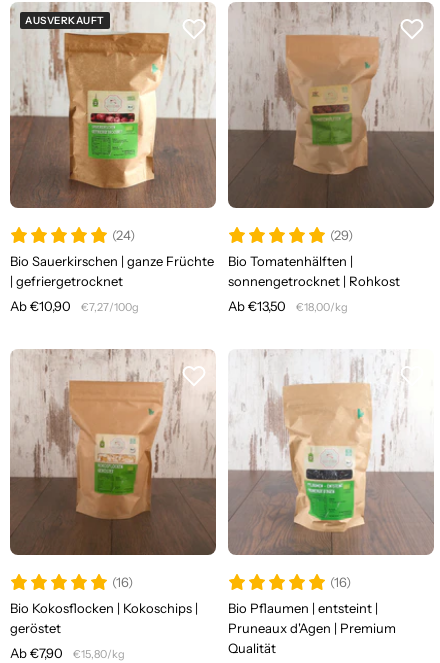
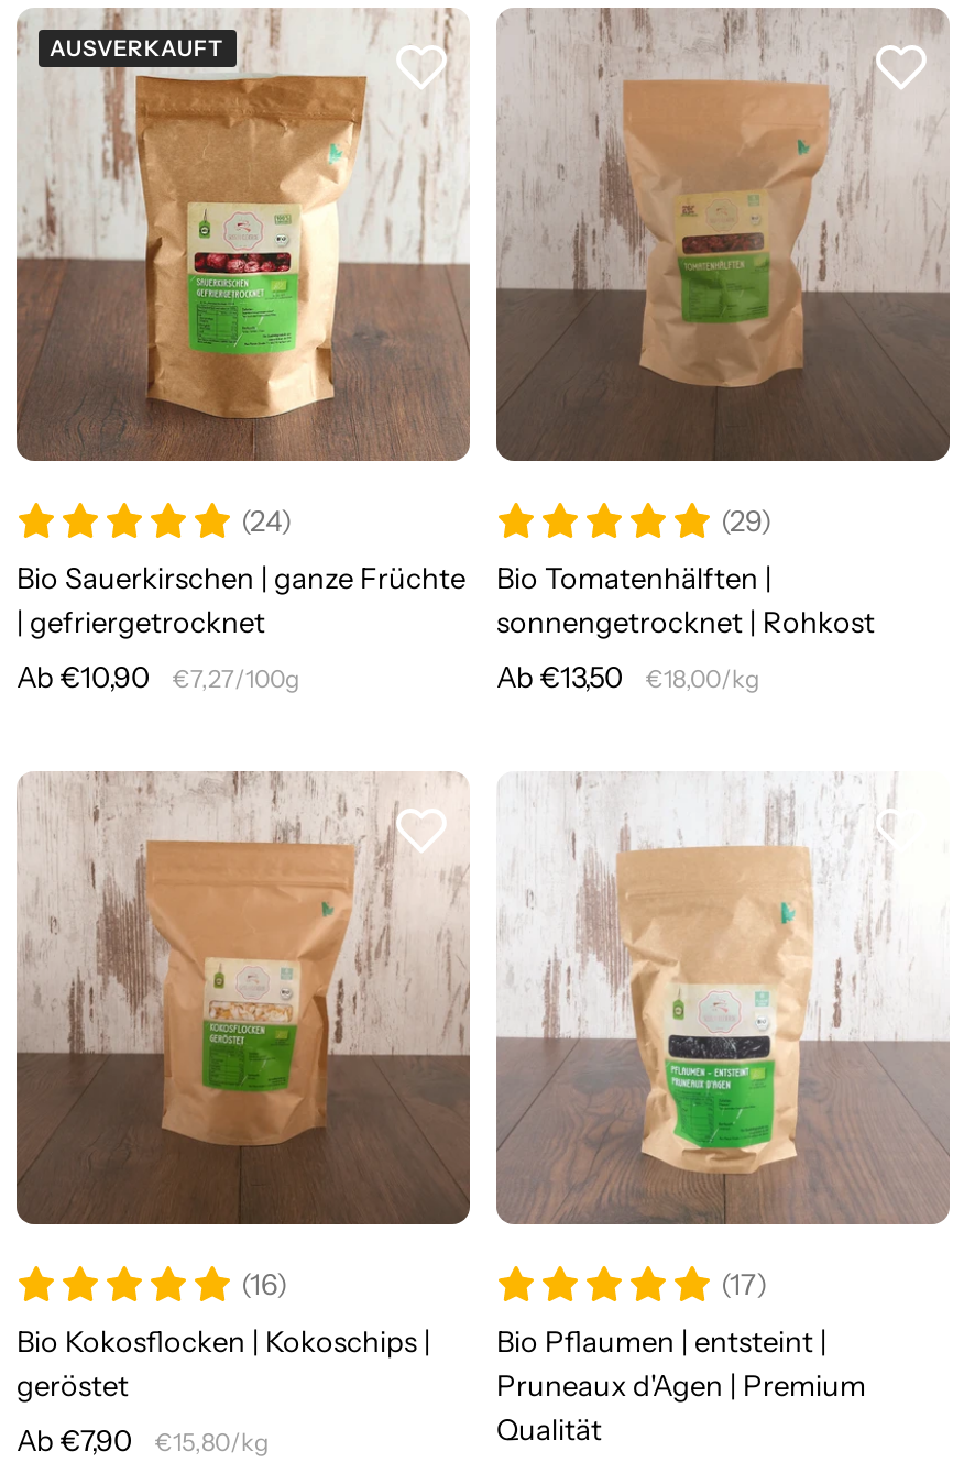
[330,574,351,590] (16) -> [721,1266,767,1301] (17)

